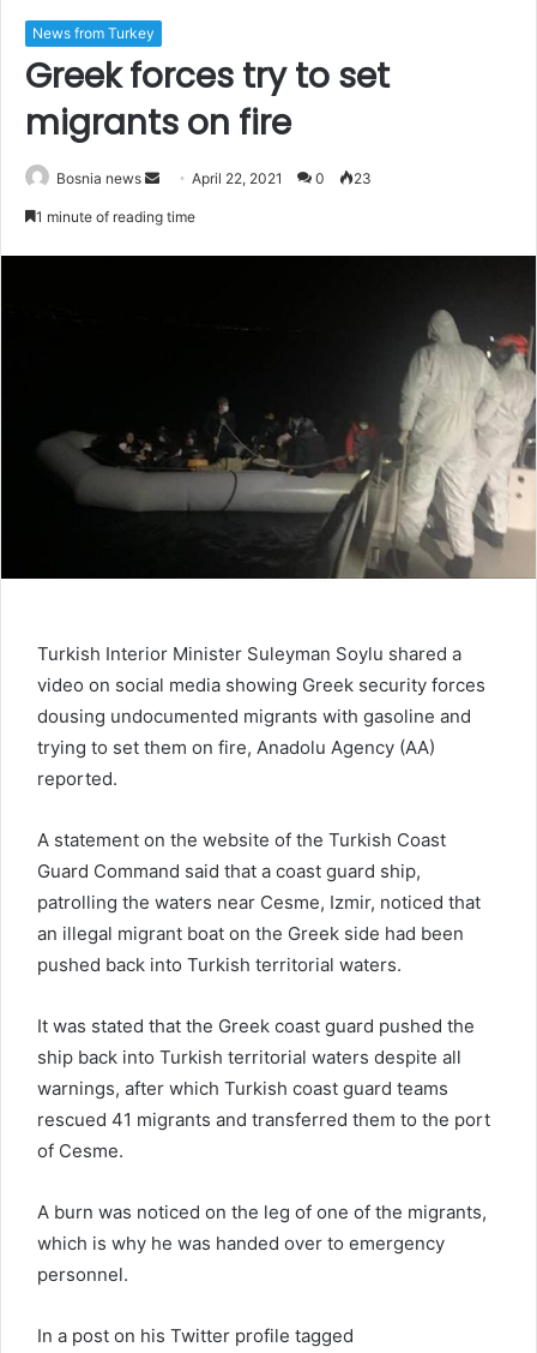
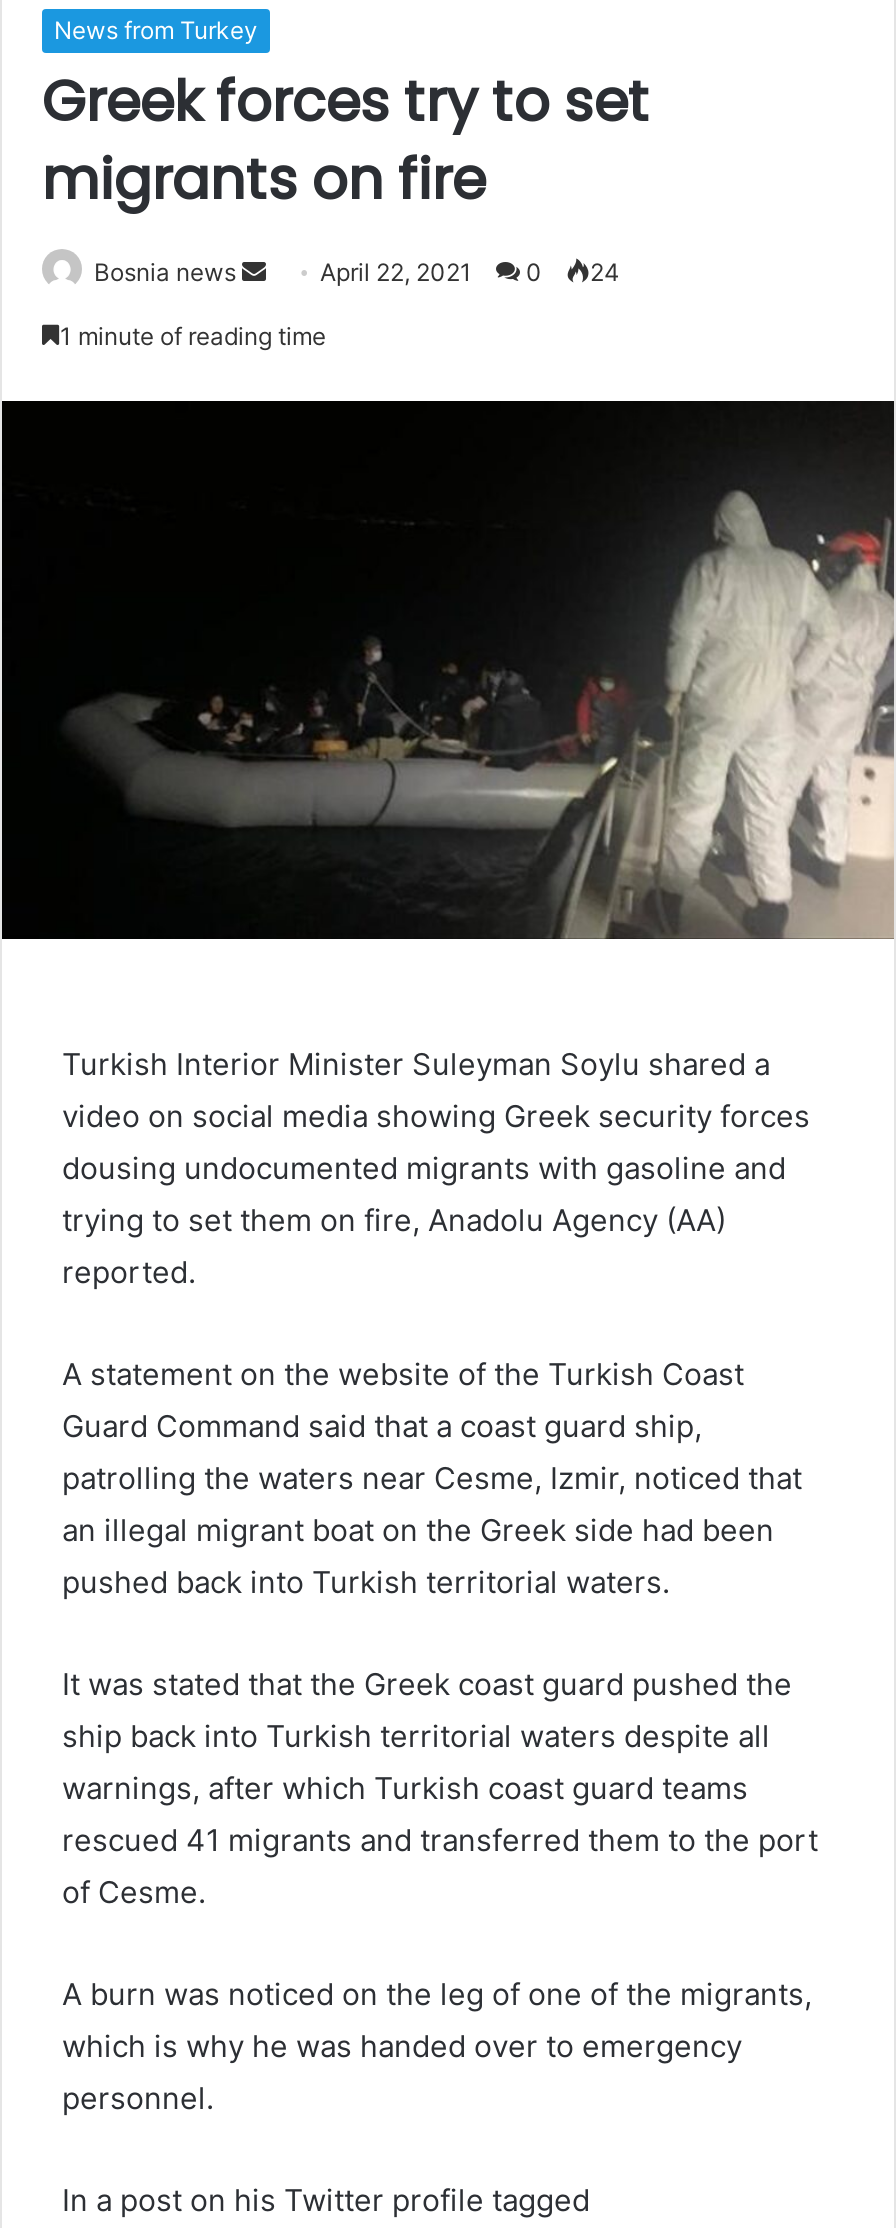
[354,169,372,187] 23 -> [590,257,620,287] 24

